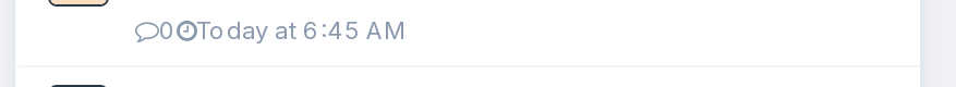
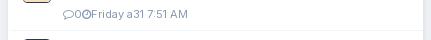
[159,15,406,46] 0 Today at 6:45 AM -> [74,7,188,21] 0 Friday a31 7:51 AM

